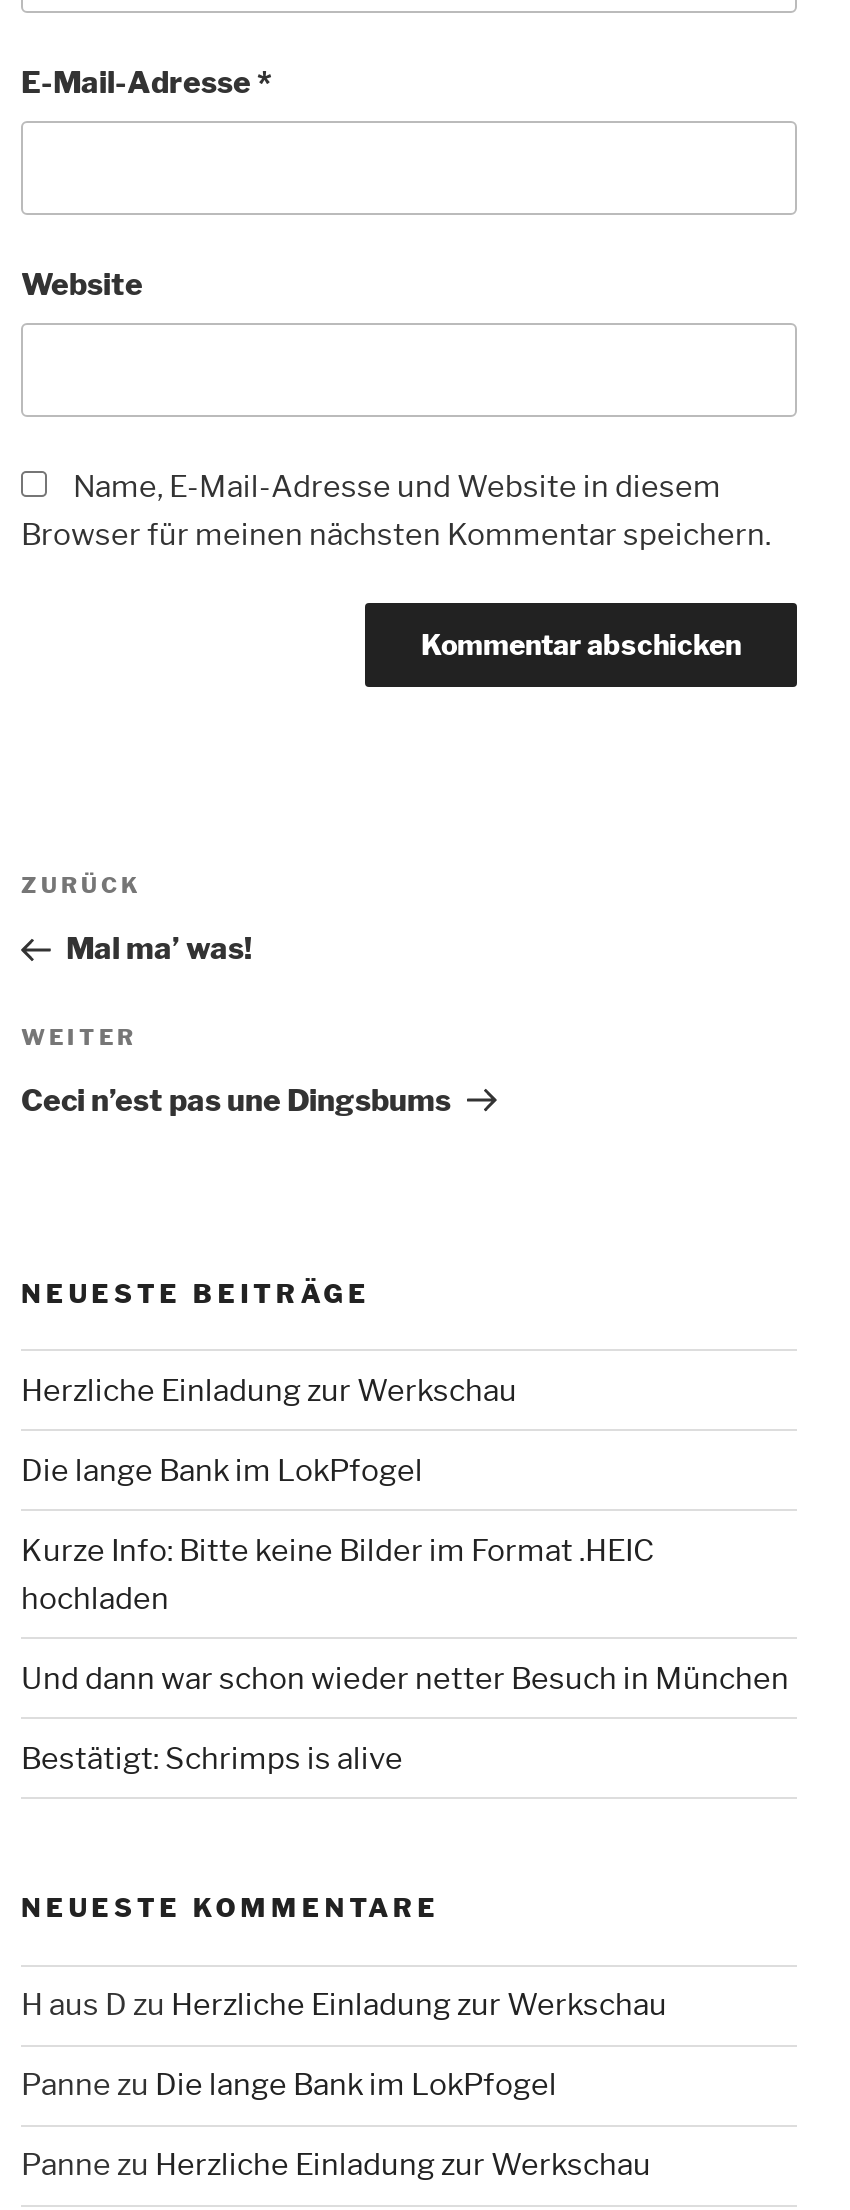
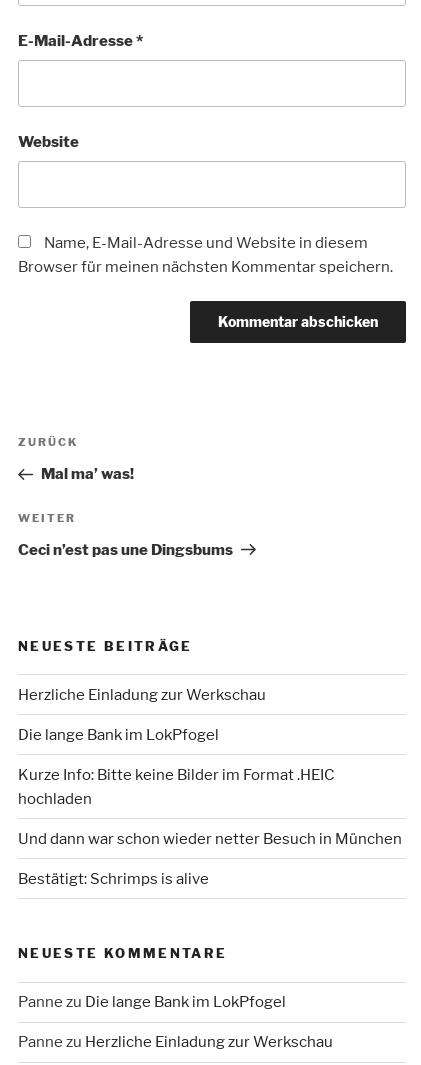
[21,1987,667,2023] H aus D zu Herzliche Einladung zur Werkschau -> none

